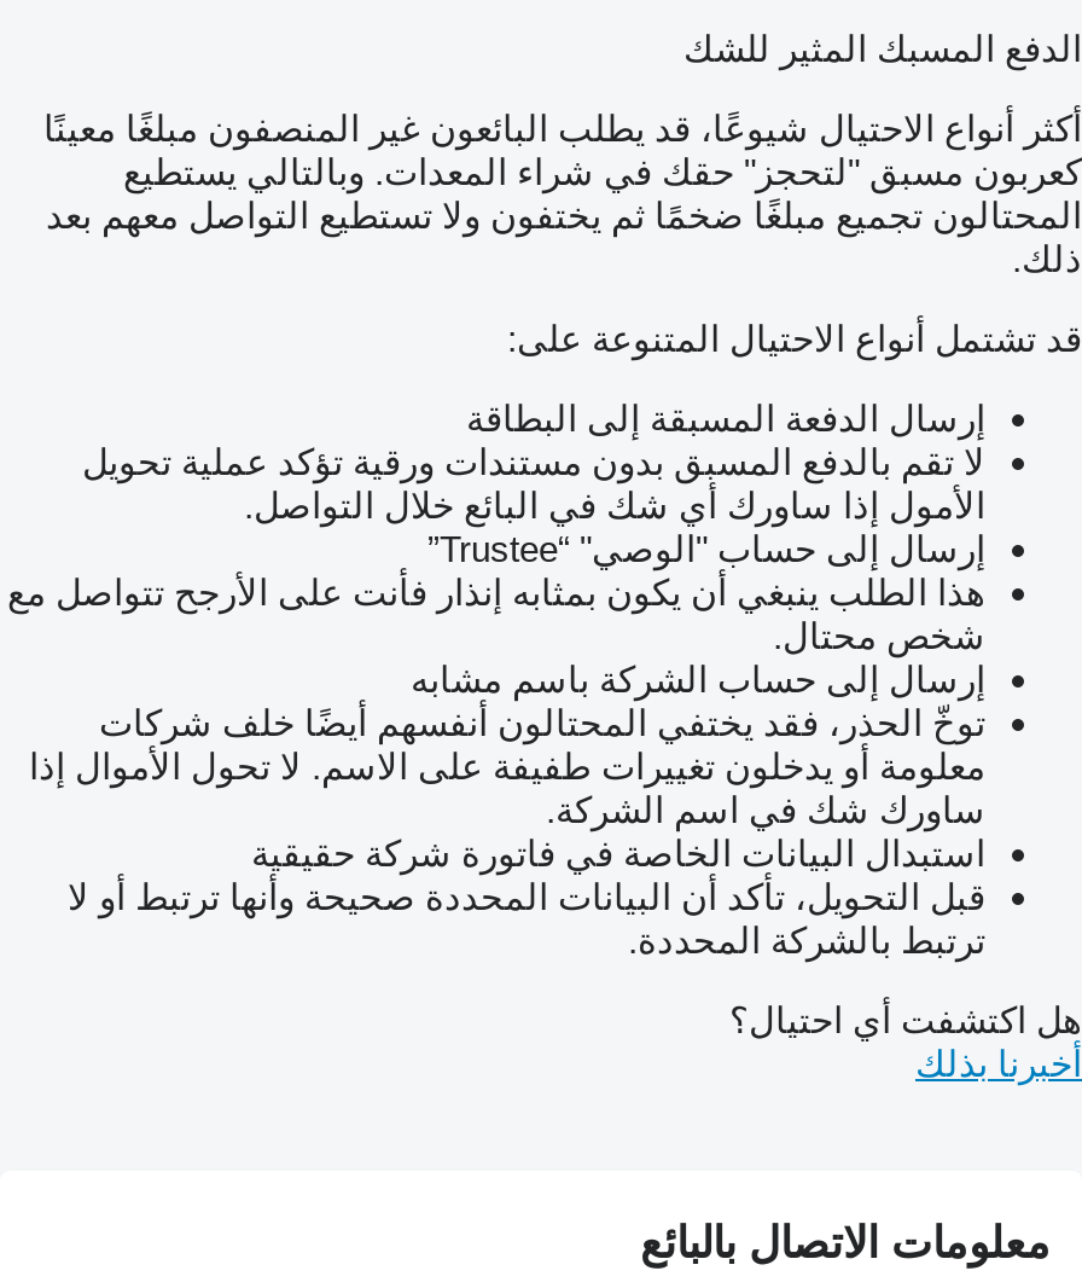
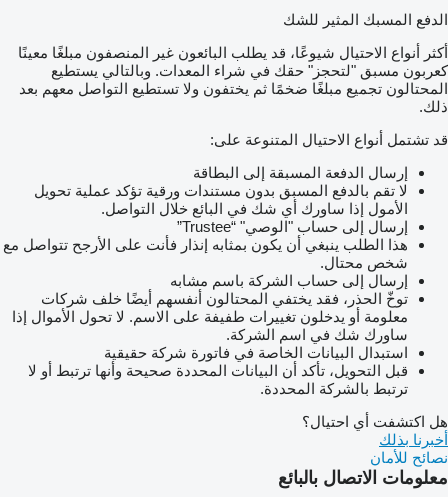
none -> [370,449,448,466] نصائح للأمان

